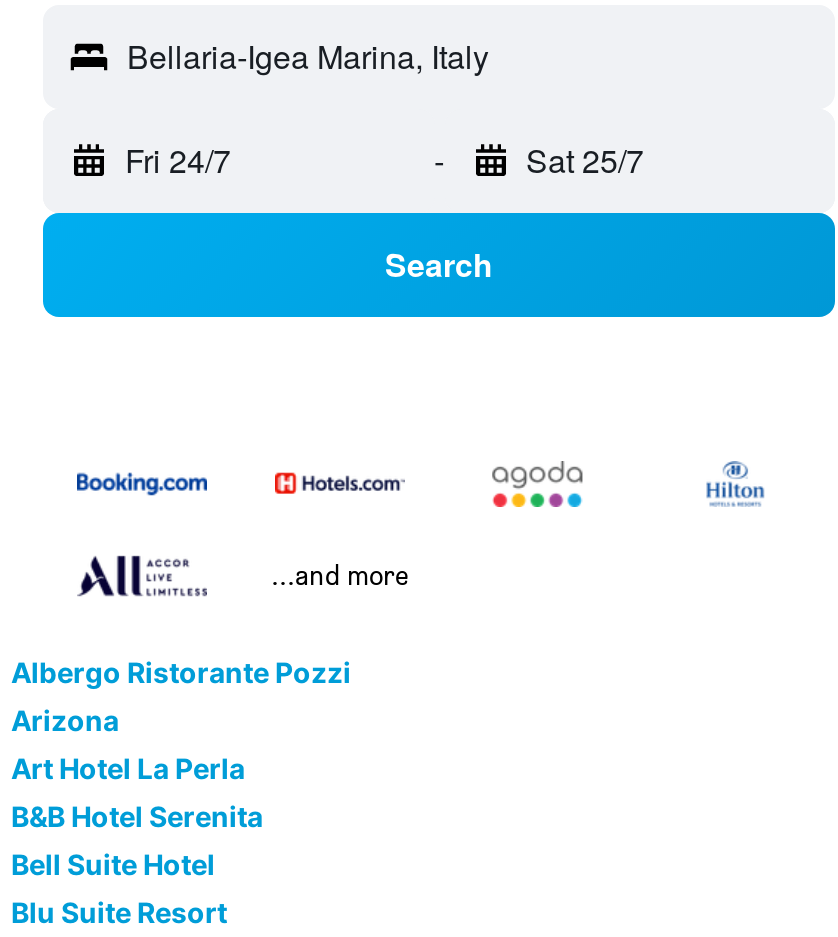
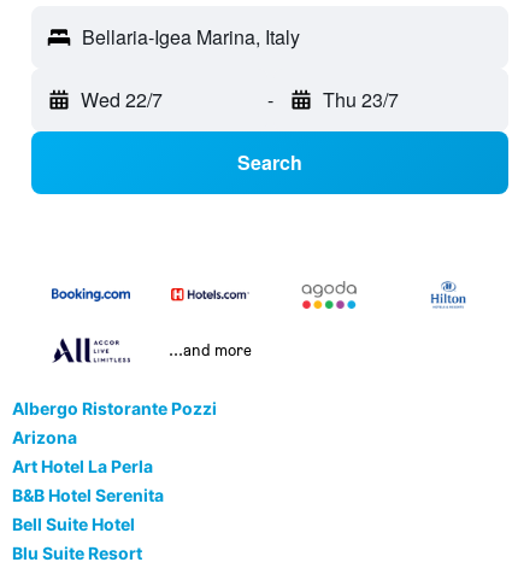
[125,137,231,183] Fri 24/7 -> [81,86,163,114] Wed 22/7
[526,137,644,183] Sat 25/7 -> [322,86,398,114] Thu 23/7

